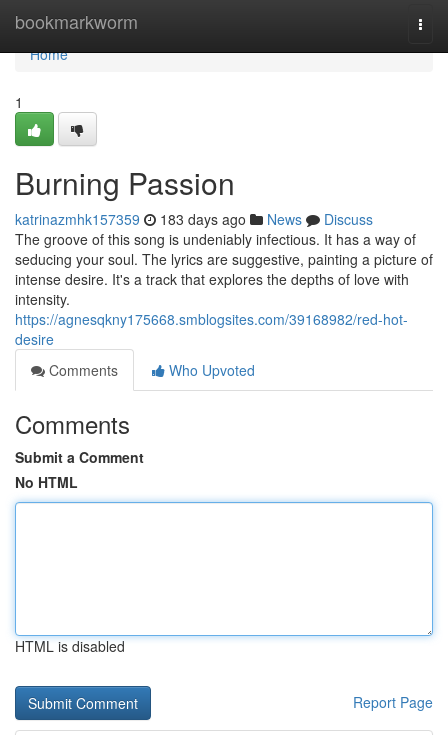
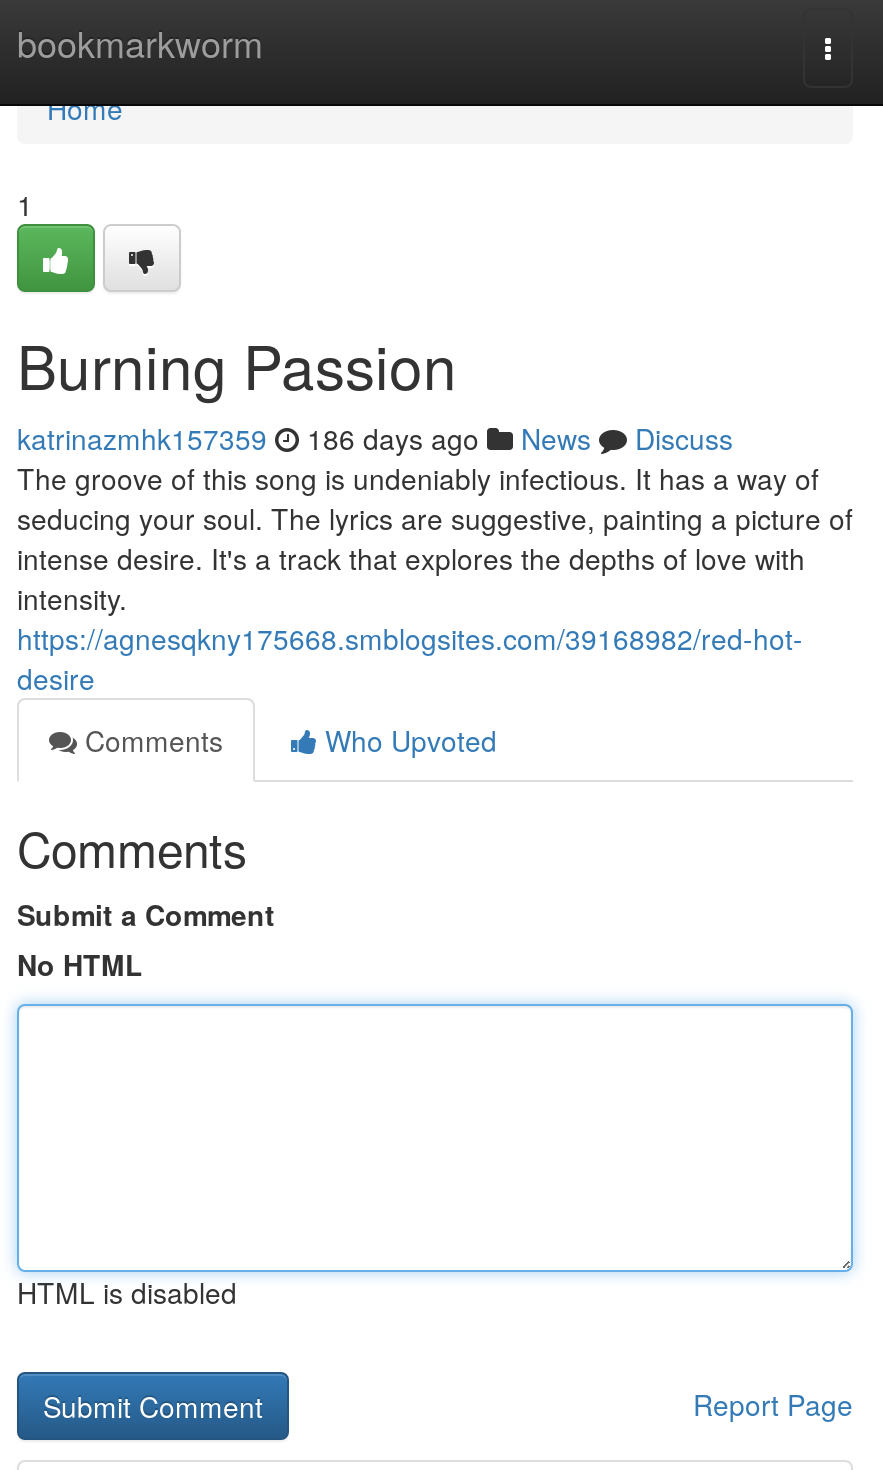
[15,209,373,229] katrinazmhk157359 183 days ago News Discuss -> [17,418,733,458] katrinazmhk157359 186 days ago News Discuss

